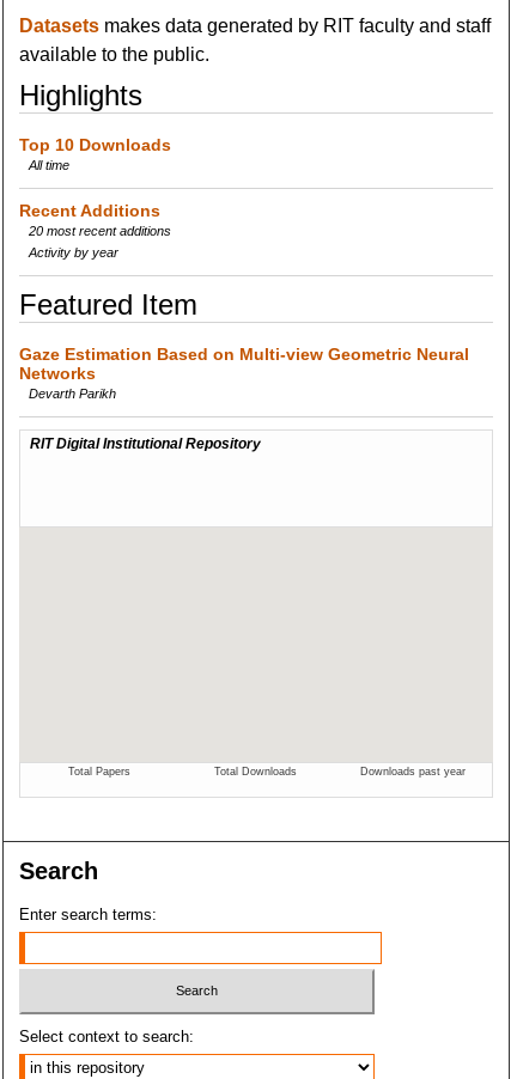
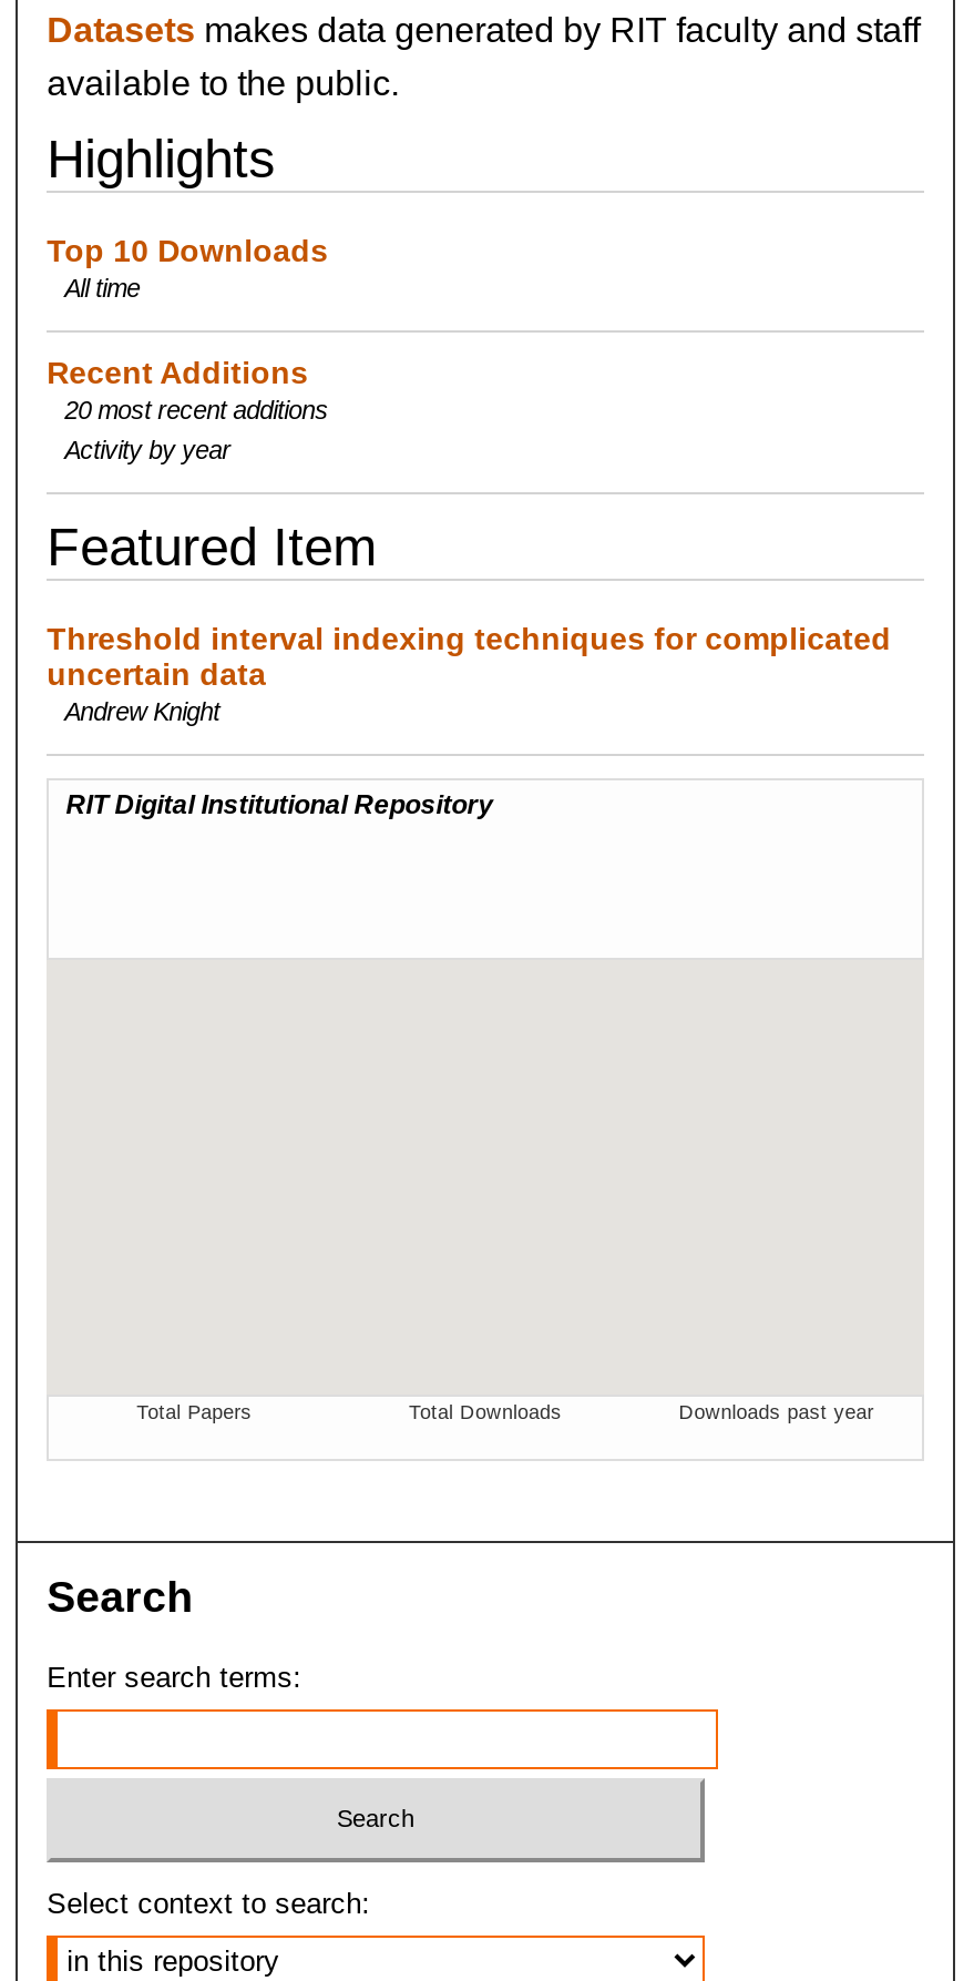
[19,344,469,400] Gaze Estimation Based on Multi-view Geometric Neural | Networks | Devarth Parikh -> [47,620,891,725] Threshold interval indexing techniques for complicated | uncertain data | Andrew Knight

